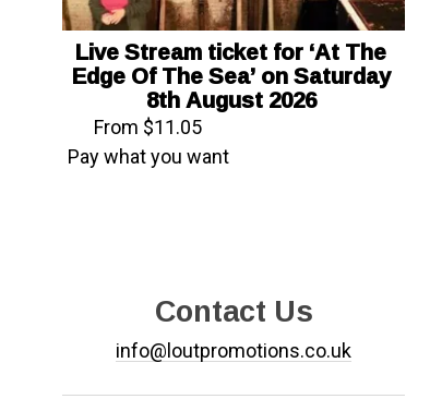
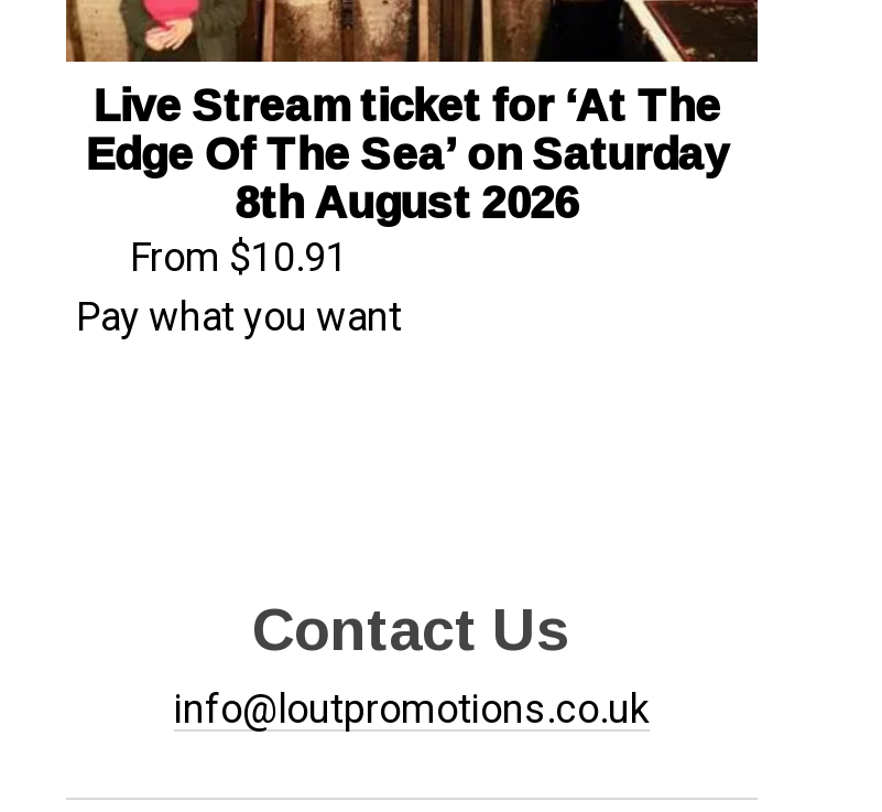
[94,116,202,139] From $11.05 -> [130,234,348,281] From $10.91

